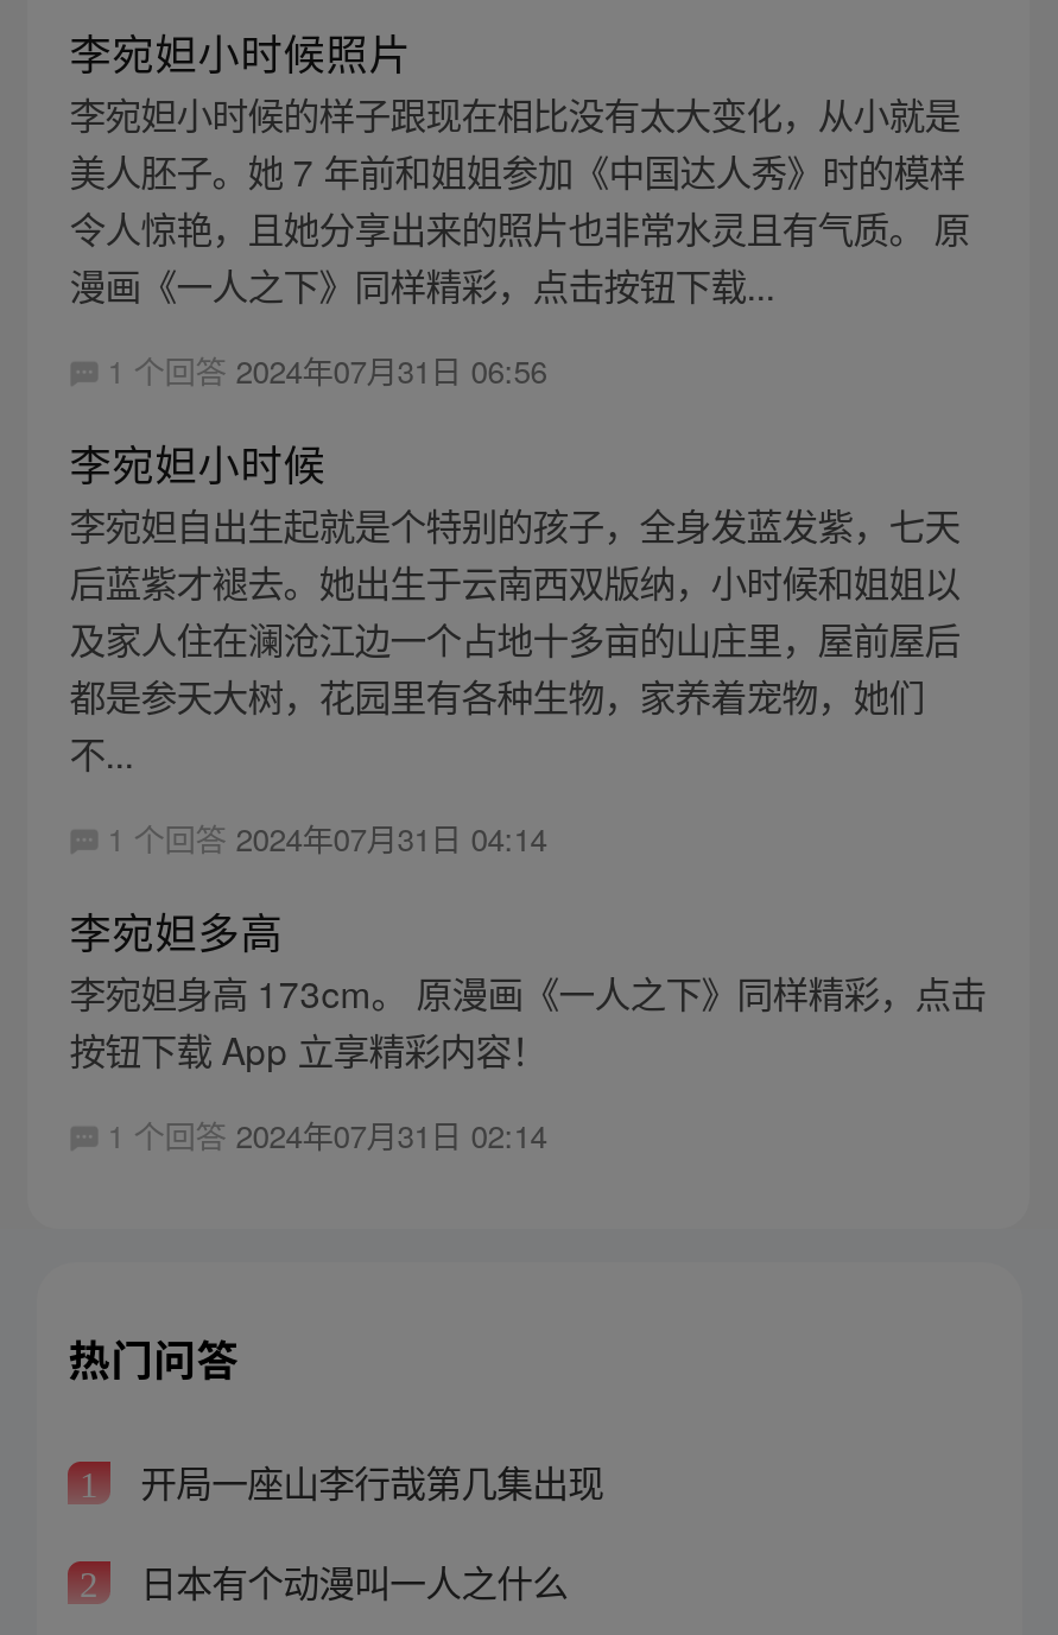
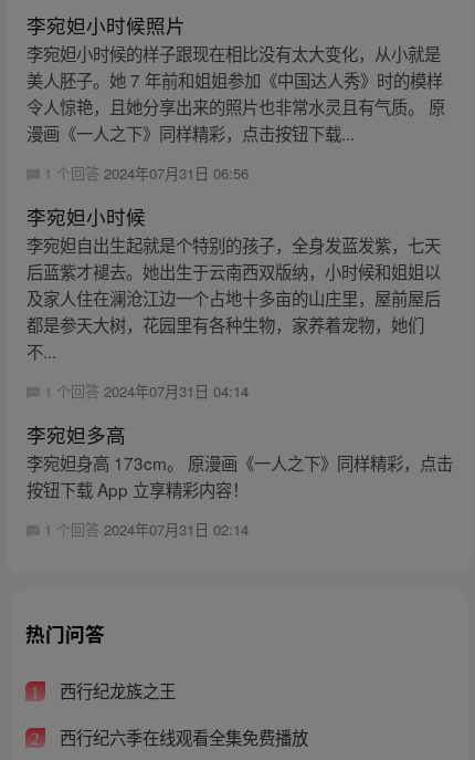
[131,1456,603,1508] 开局一座山李行哉第几集出现 -> [55,679,175,703] 西行纪龙族之王
[131,1554,568,1607] 日本有个动漫叫一人之什么 -> [55,725,308,749] 西行纪六季在线观看全集免费播放

